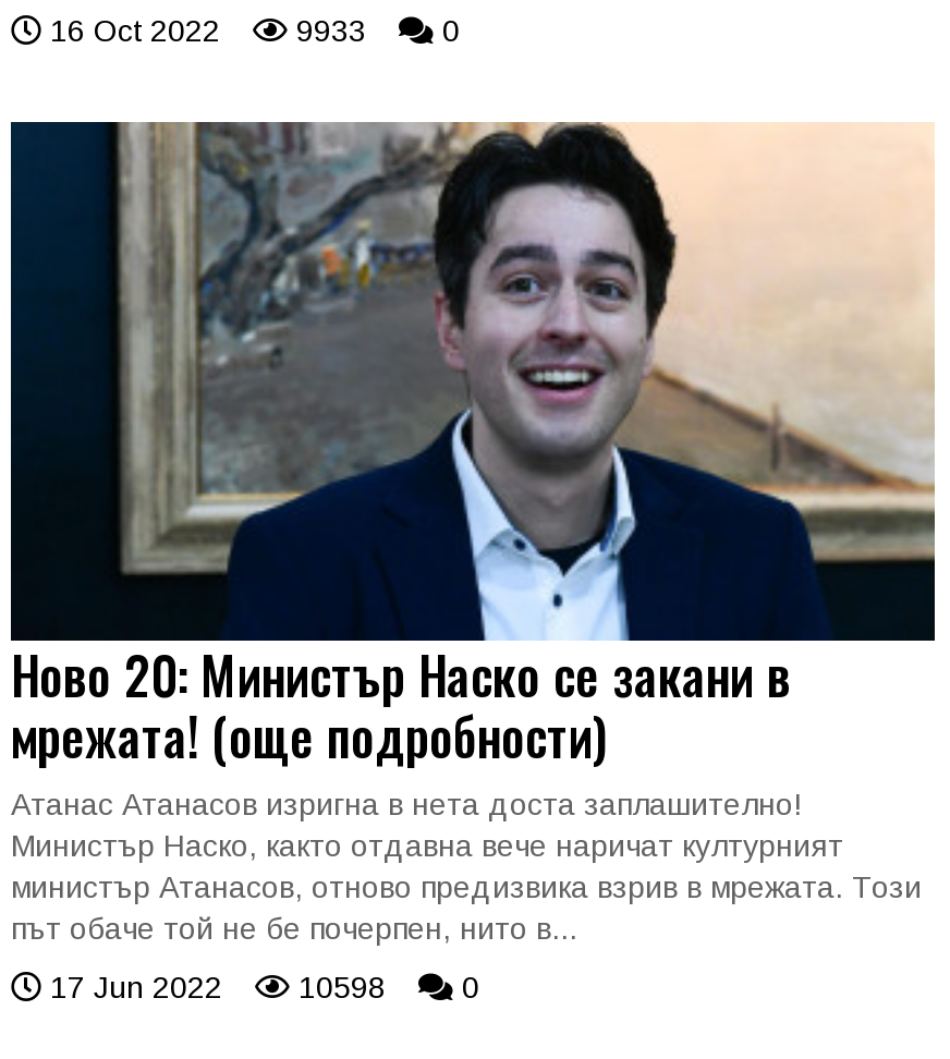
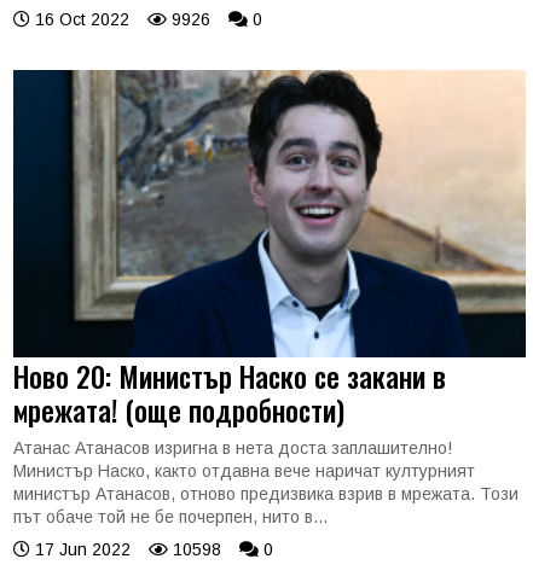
[41,12,460,47] 16 Oct 2022 9933 0 -> [30,9,262,28] 16 Oct 2022 9926 0

